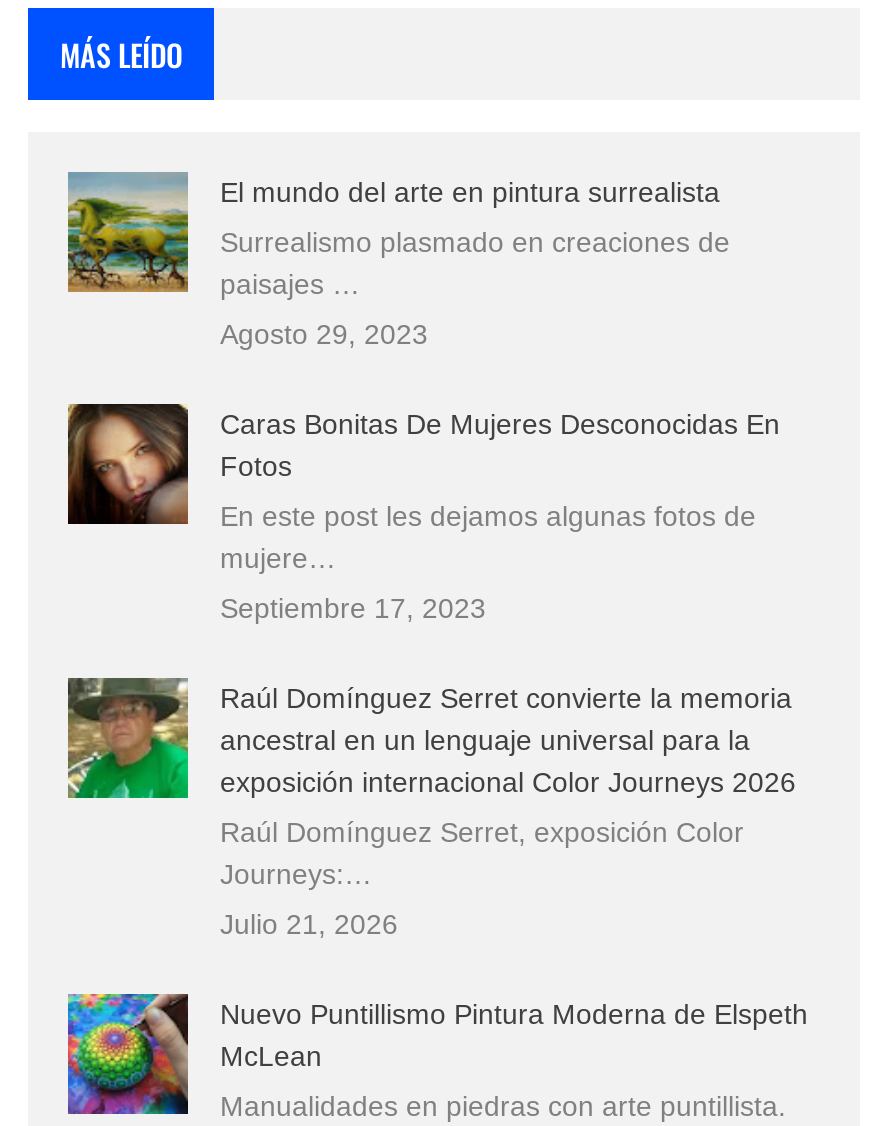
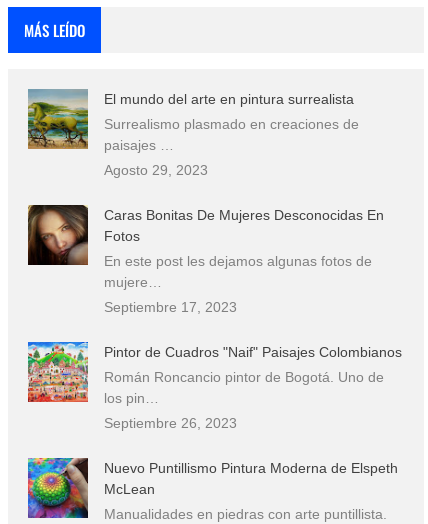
[66,676,796,800] [image] | Raúl Domínguez Serret convierte la memoria | ancestral en un lenguaje universal para la | exposición internacional Color Journeys 2026 -> [27,341,402,403] [image] | Pintor de Cuadros "Naif" Paisajes Colombianos
[220,815,744,889] Raúl Domínguez Serret, exposición Color | Journeys:… -> [104,368,384,405] Román Roncancio pintor de Bogotá. Uno de | los pin…
[220,907,398,939] Julio 21, 2026 -> [104,414,237,430] Septiembre 26, 2023

